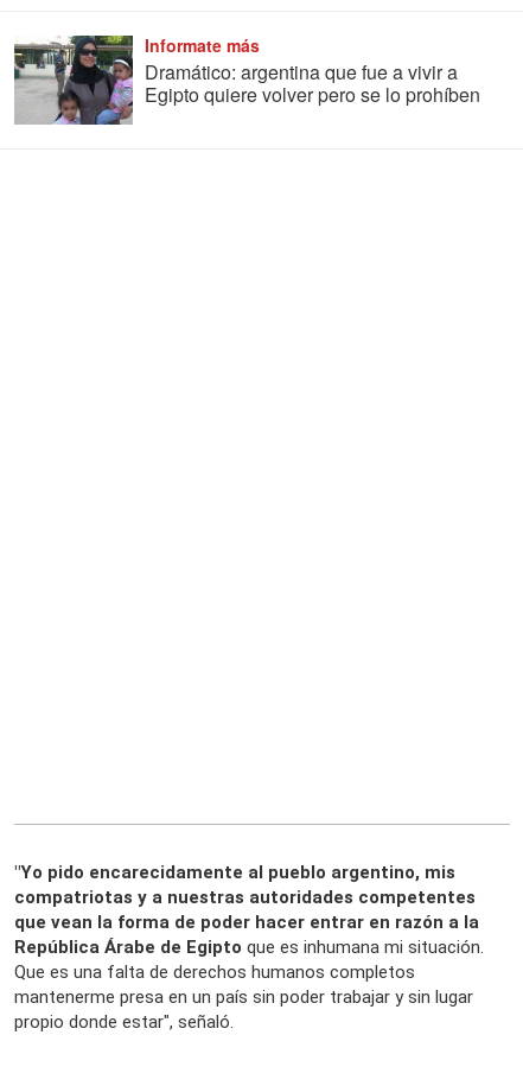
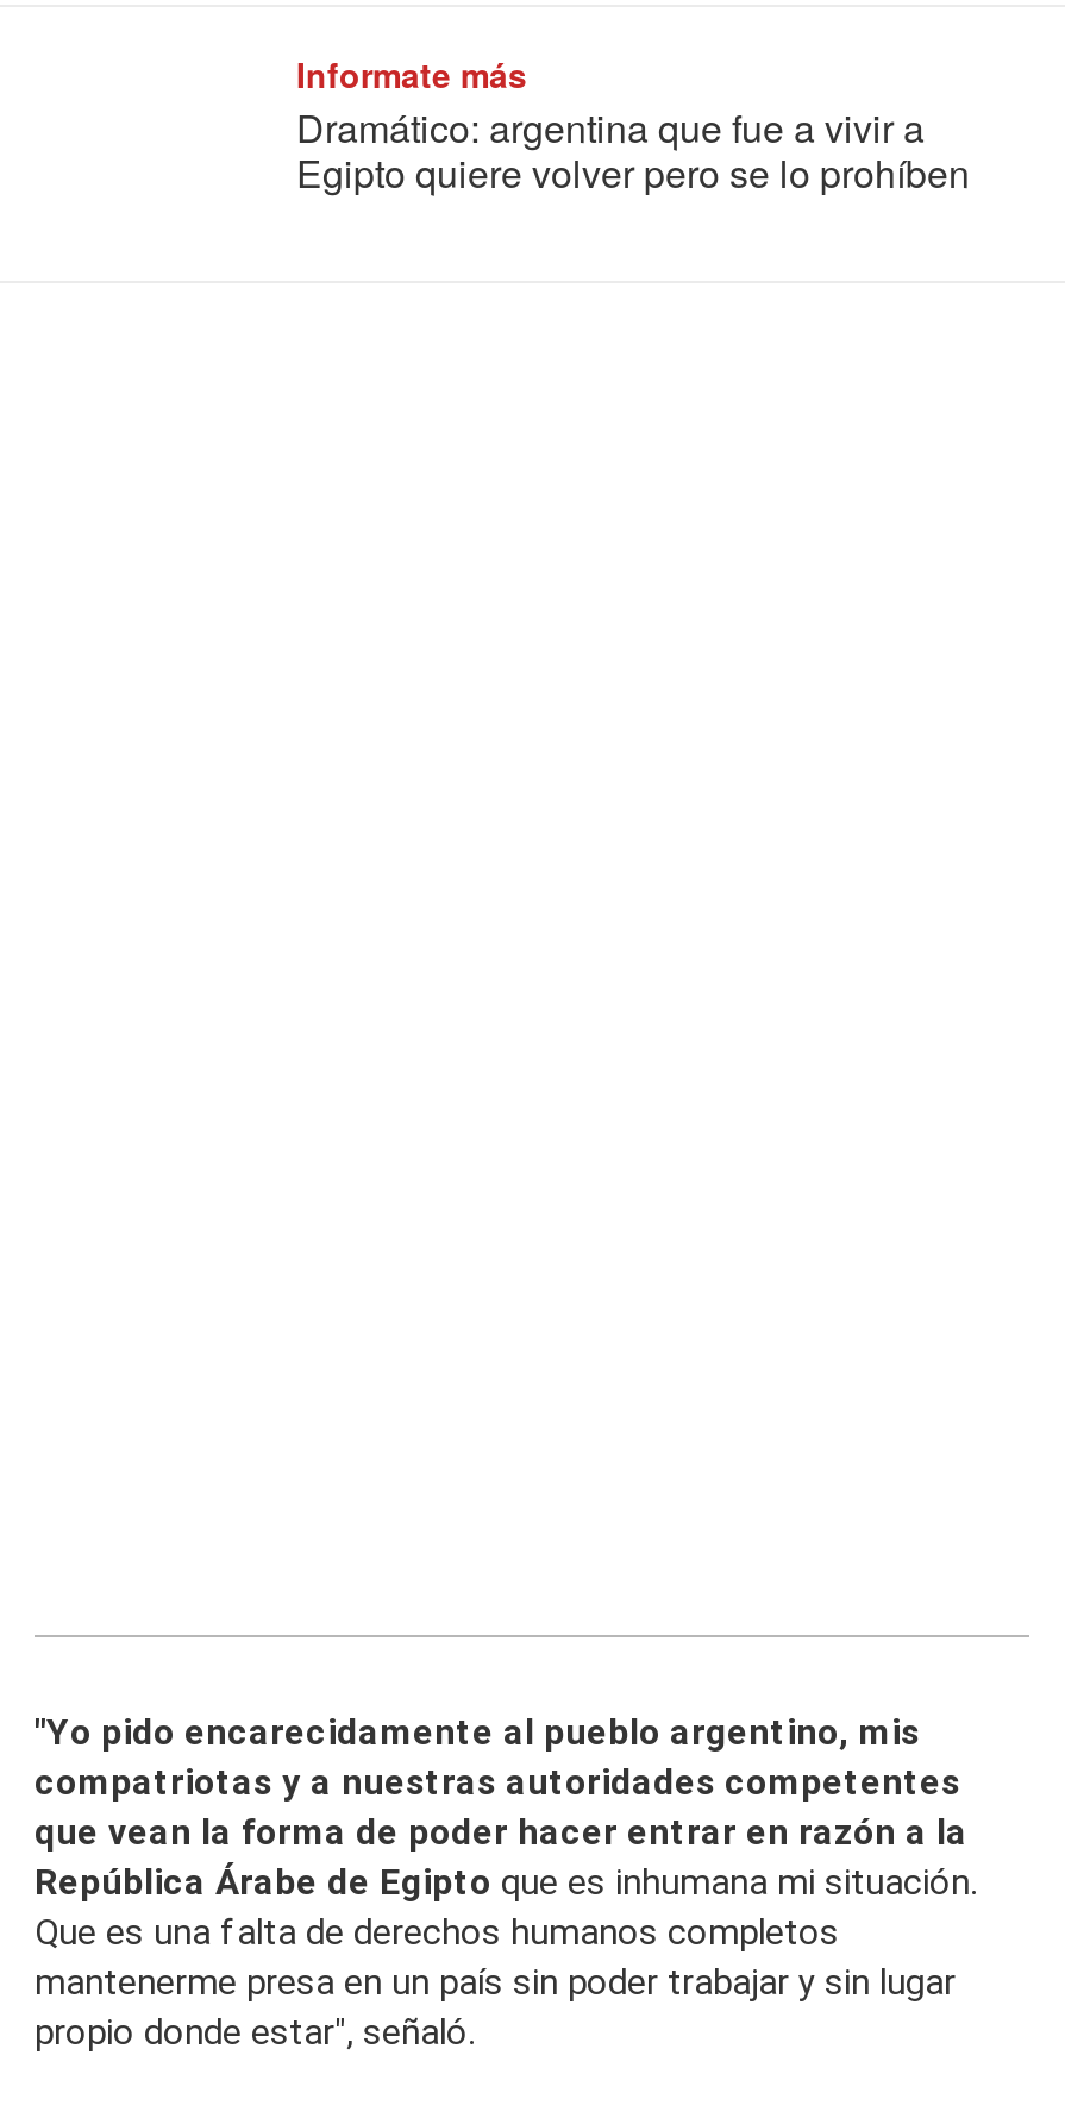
[13,34,134,126] [image] -> none

